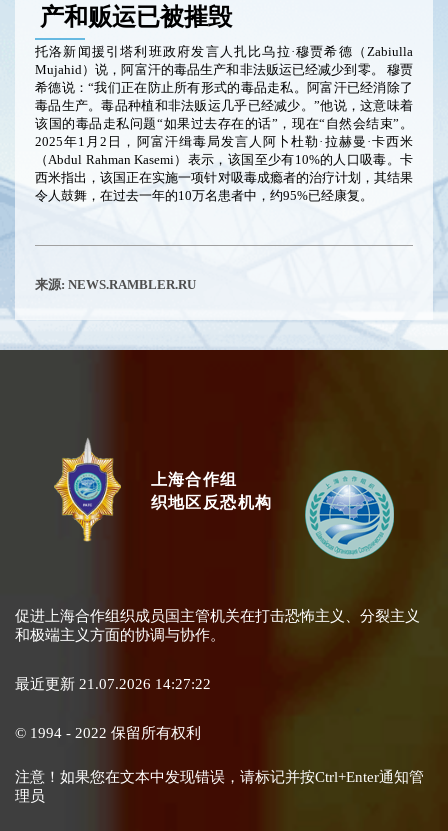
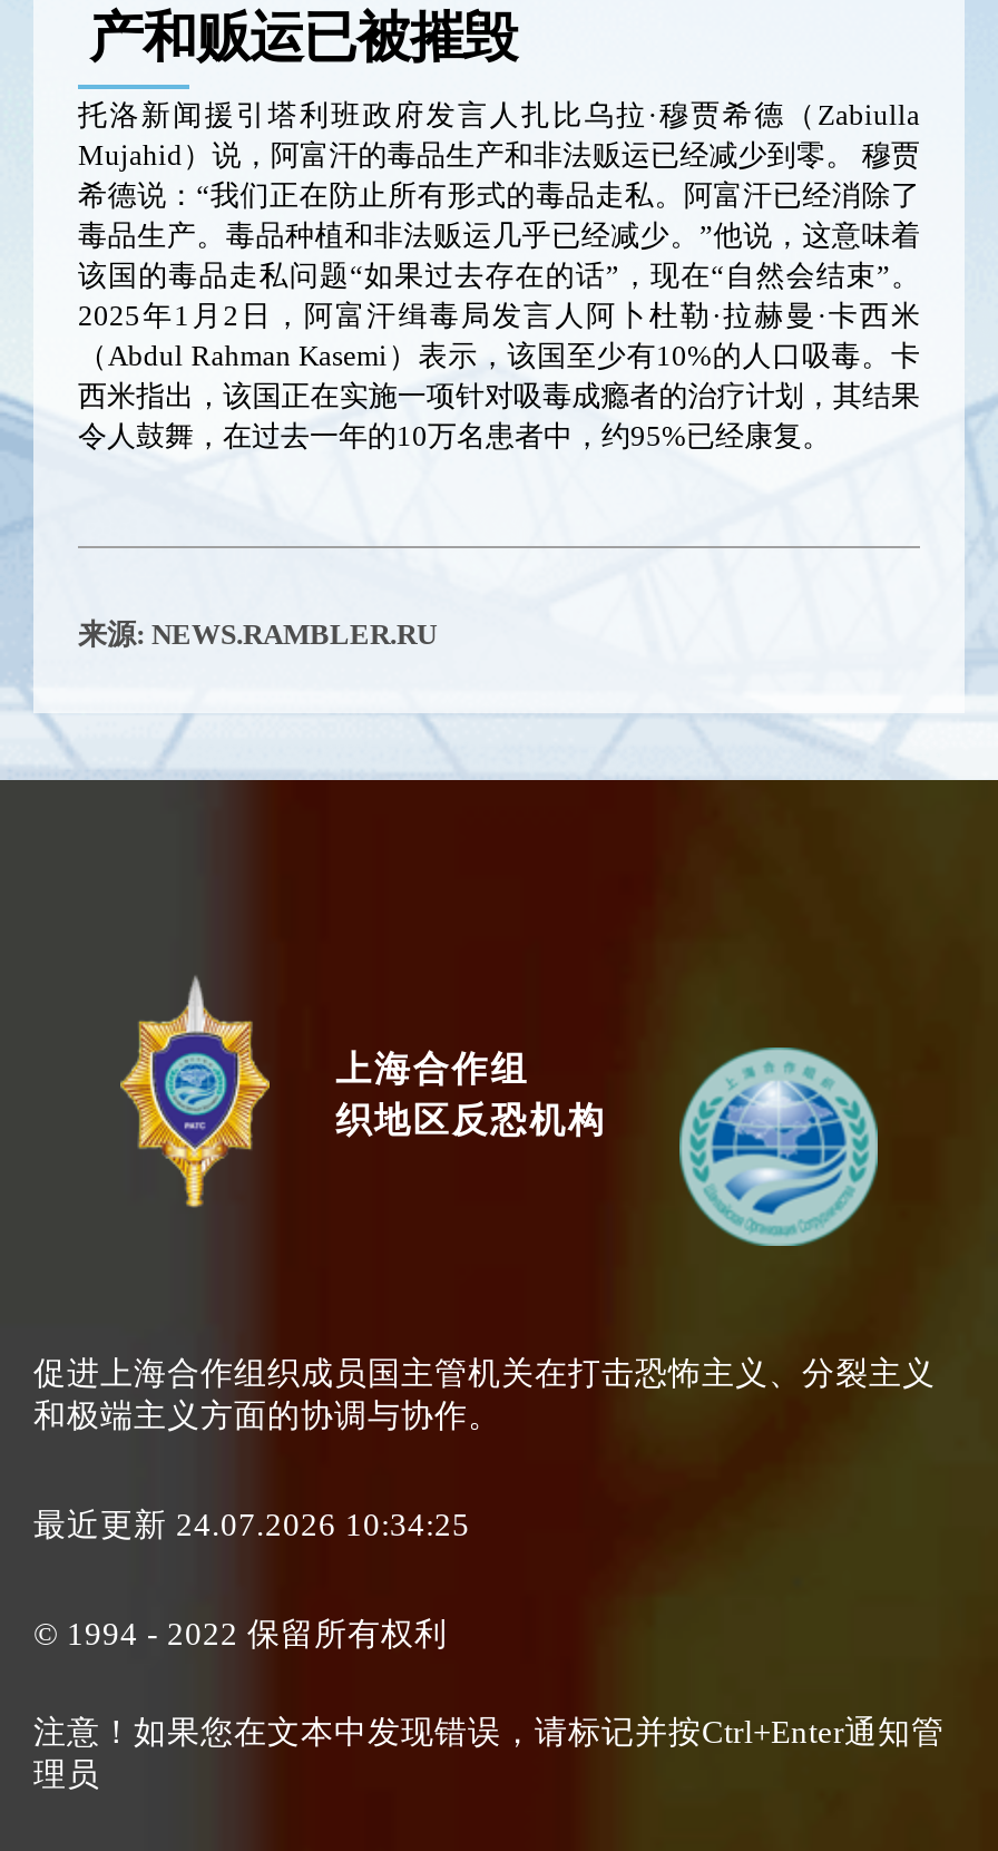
[15,676,211,692] 最近更新 21.07.2026 14:27:22 -> [33,1506,470,1542] 最近更新 24.07.2026 10:34:25

